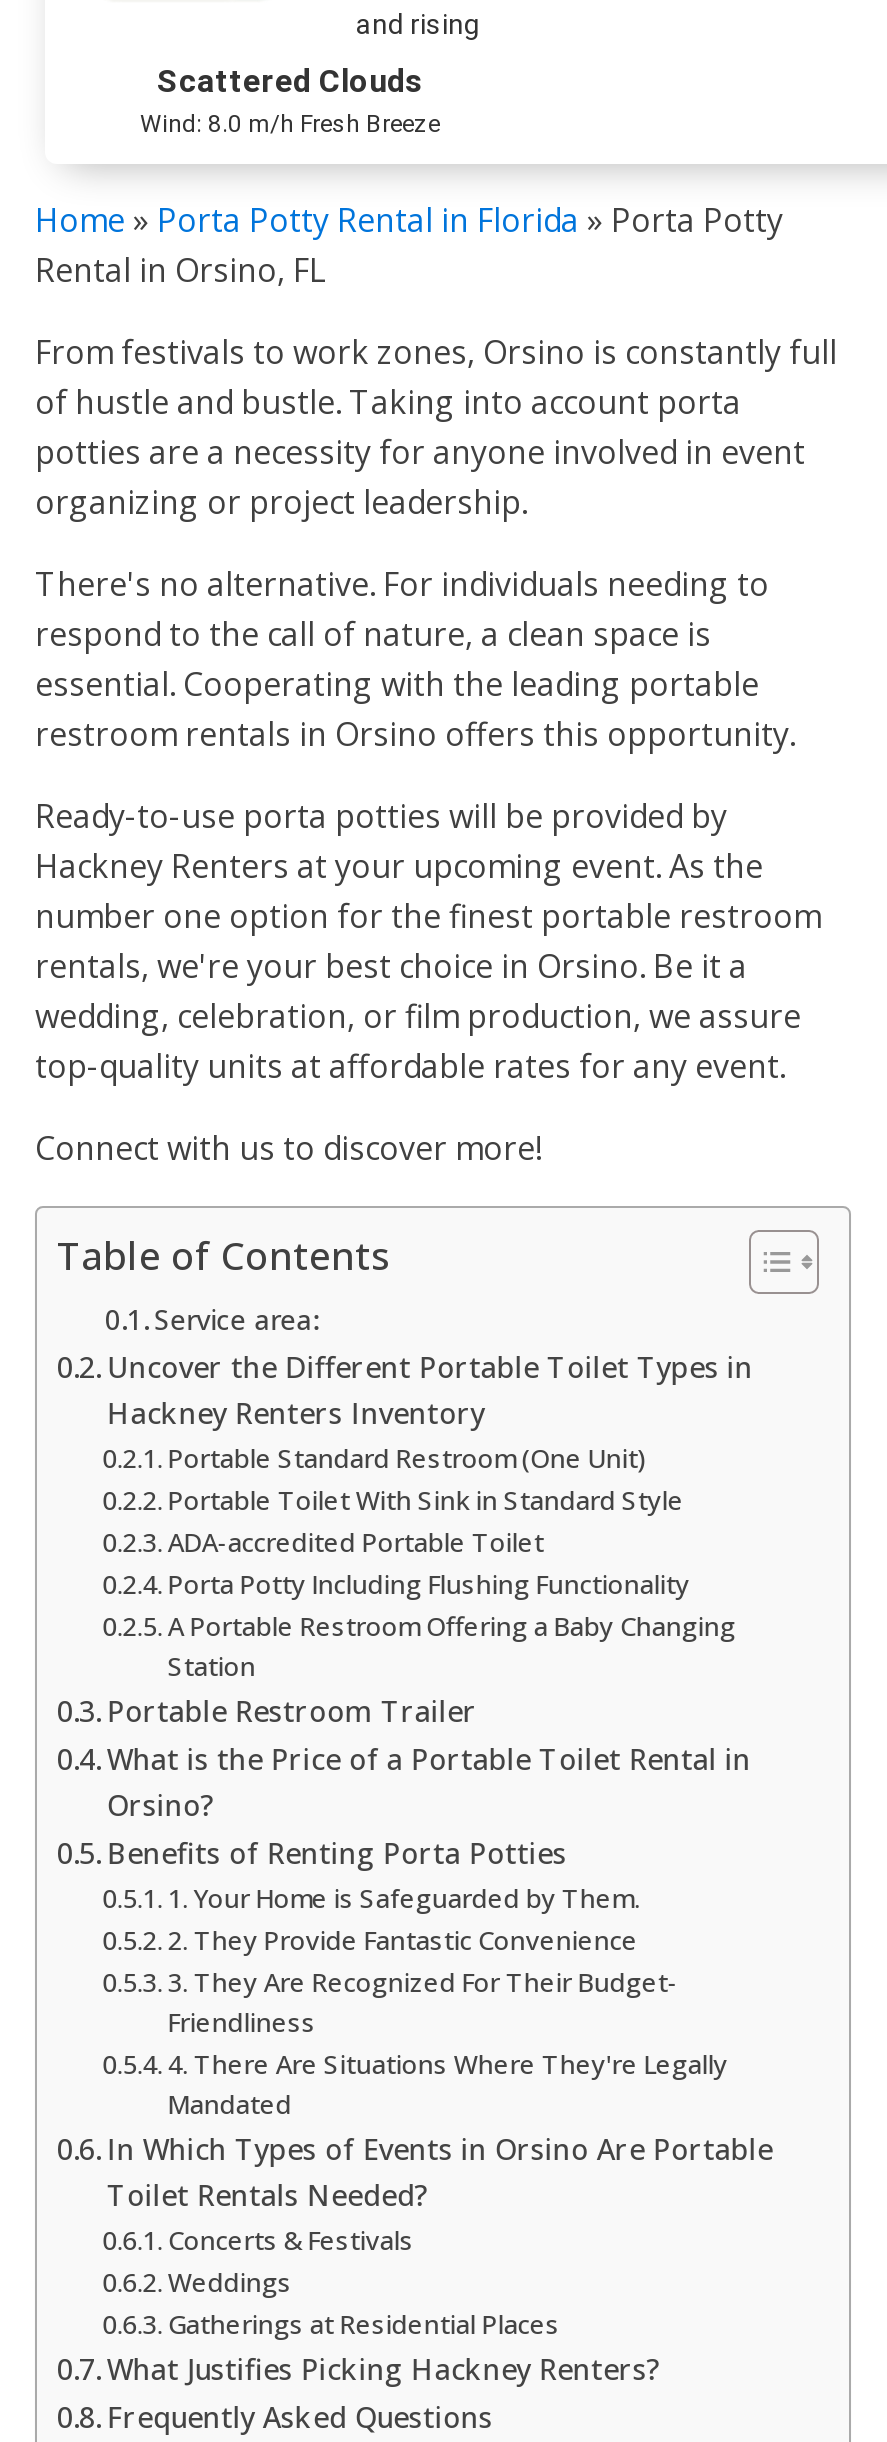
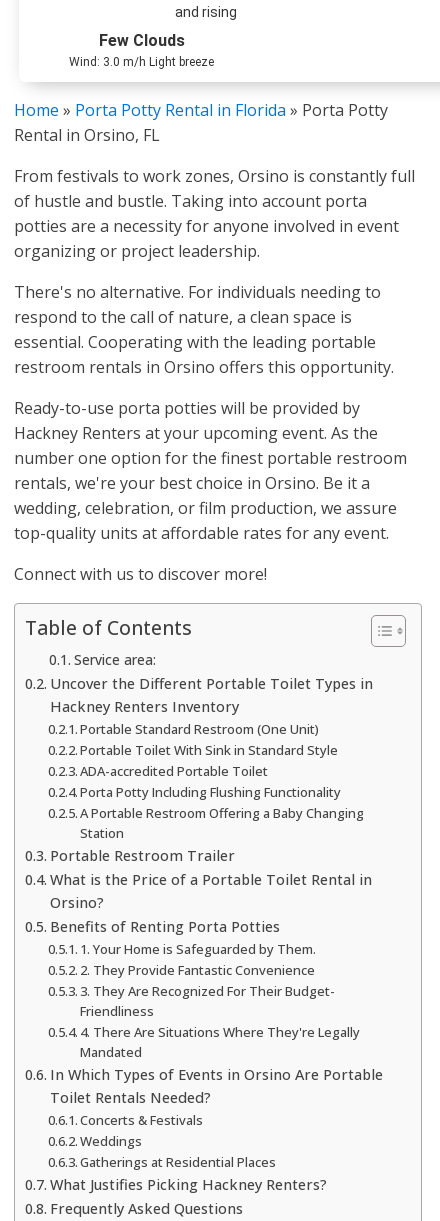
[157,63,423,101] Scattered Clouds -> [98,31,184,50] Few Clouds
[140,111,440,139] Wind: 8.0 m/h Fresh Breeze -> [69,55,214,69] Wind: 3.0 m/h Light breeze

